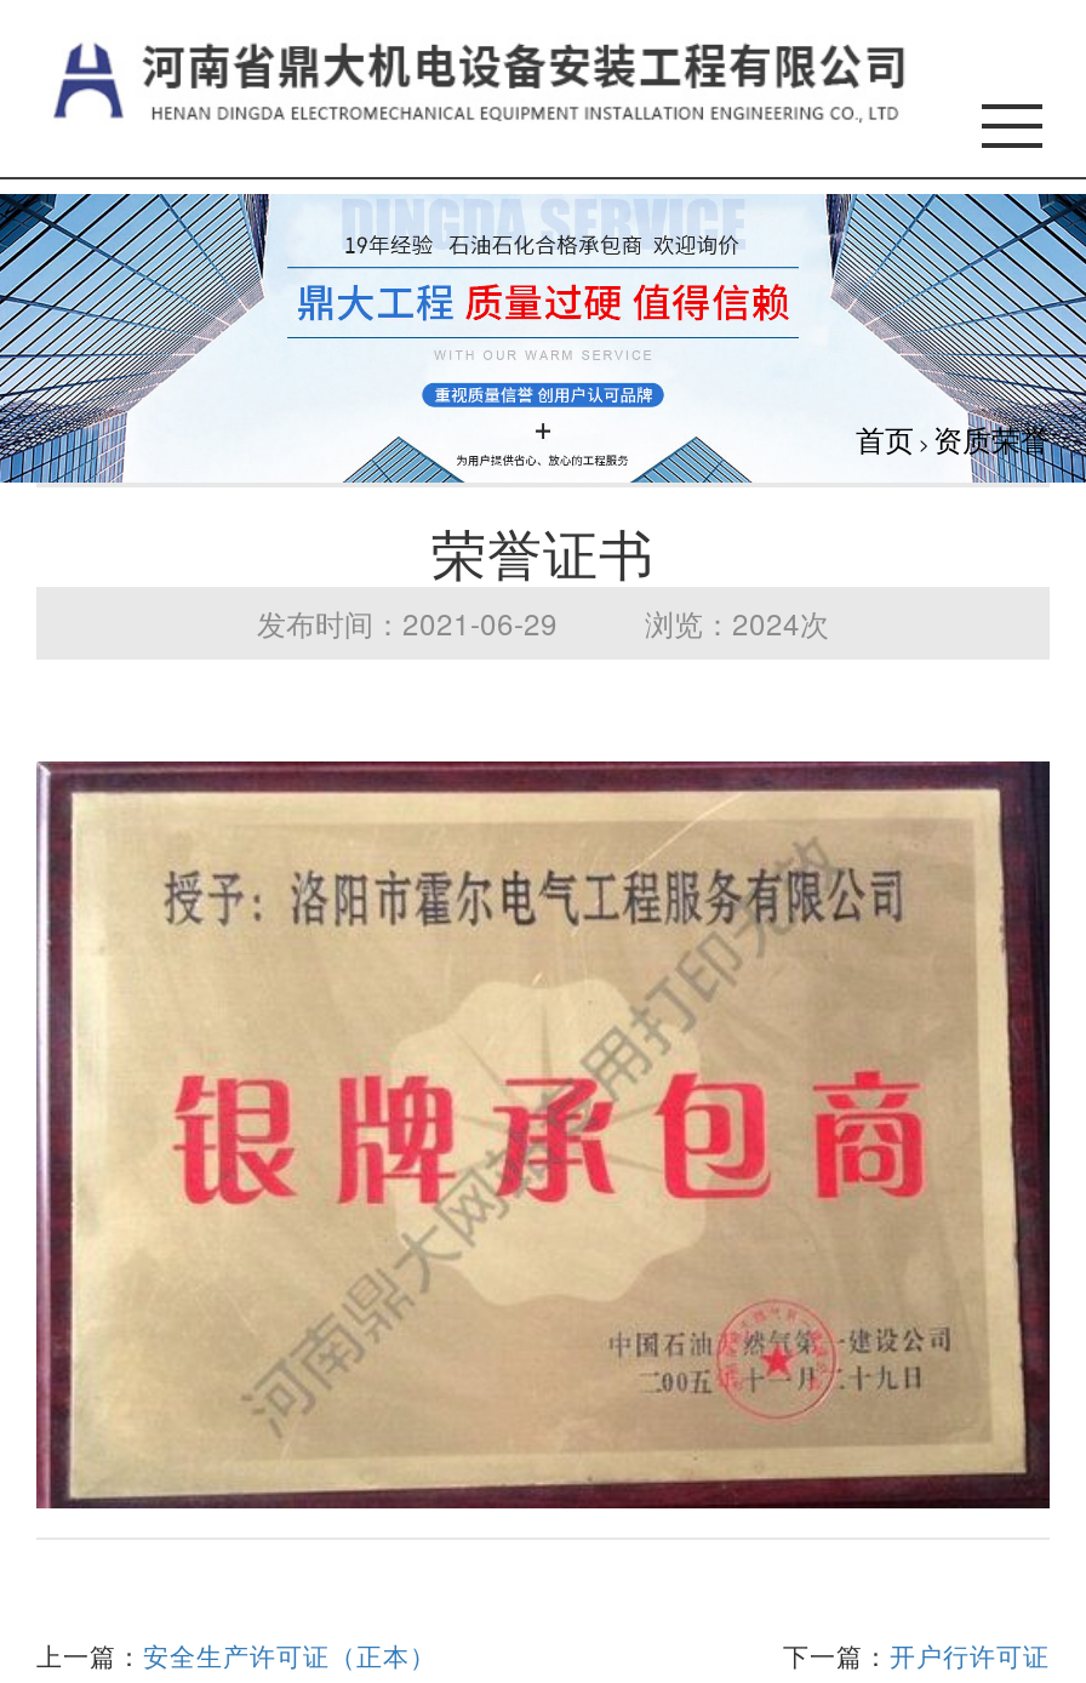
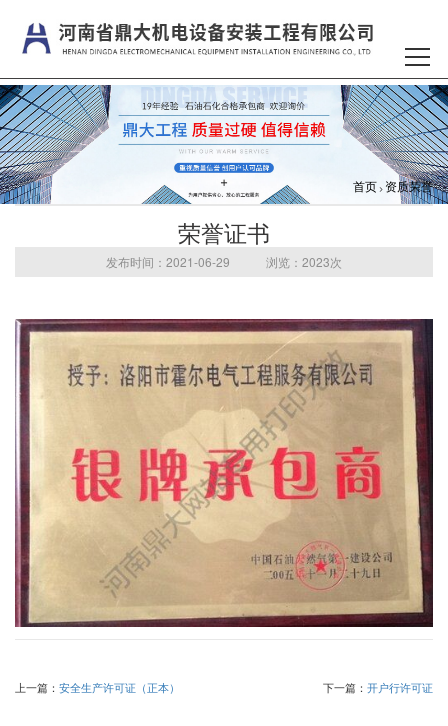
[257,603,829,644] 发布时间：2021-06-29 浏览：2024次 -> [106,253,342,270] 发布时间：2021-06-29 浏览：2023次

